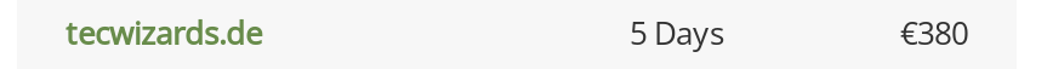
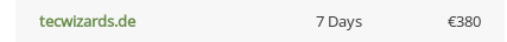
[630,11,724,54] 5 Days -> [315,10,362,32] 7 Days

